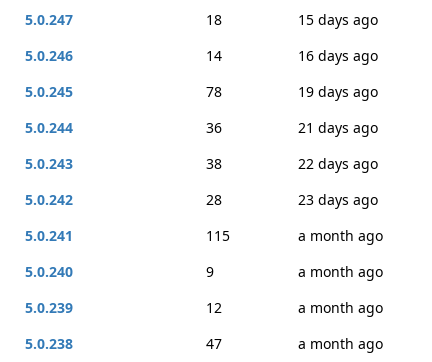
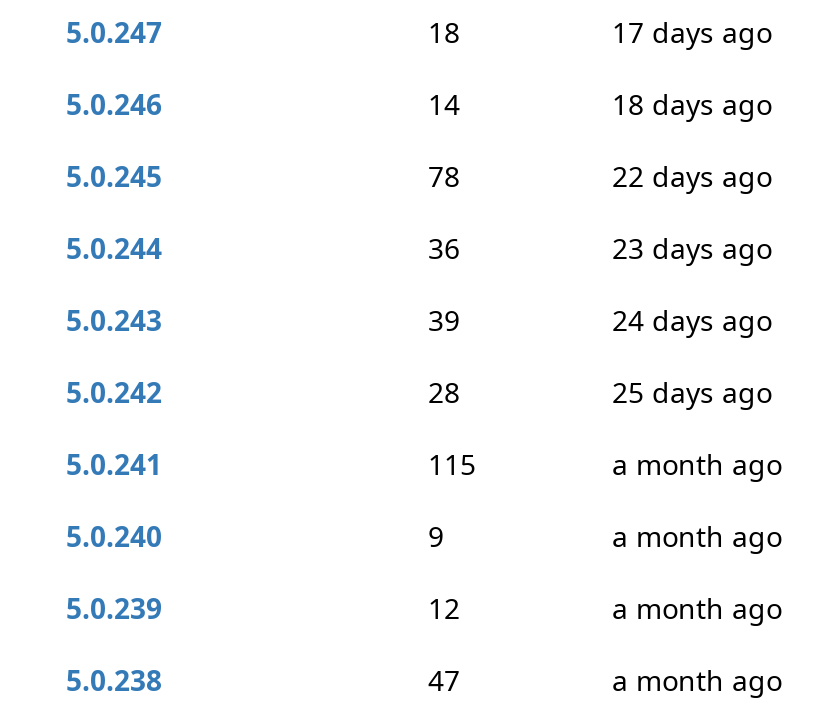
[298,10,378,29] 15 days ago -> [612,13,772,51] 17 days ago
[298,46,378,65] 16 days ago -> [612,85,772,123] 18 days ago
[298,82,378,101] 19 days ago -> [612,157,772,195] 22 days ago
[298,118,378,137] 21 days ago -> [612,229,772,267] 23 days ago
[206,154,222,173] 38 -> [428,301,460,339] 39
[298,154,378,173] 22 days ago -> [612,301,772,339] 24 days ago
[298,190,378,209] 23 days ago -> [612,373,772,411] 25 days ago

